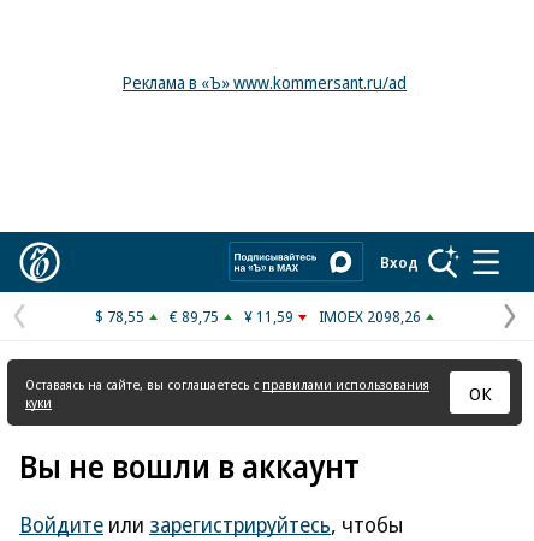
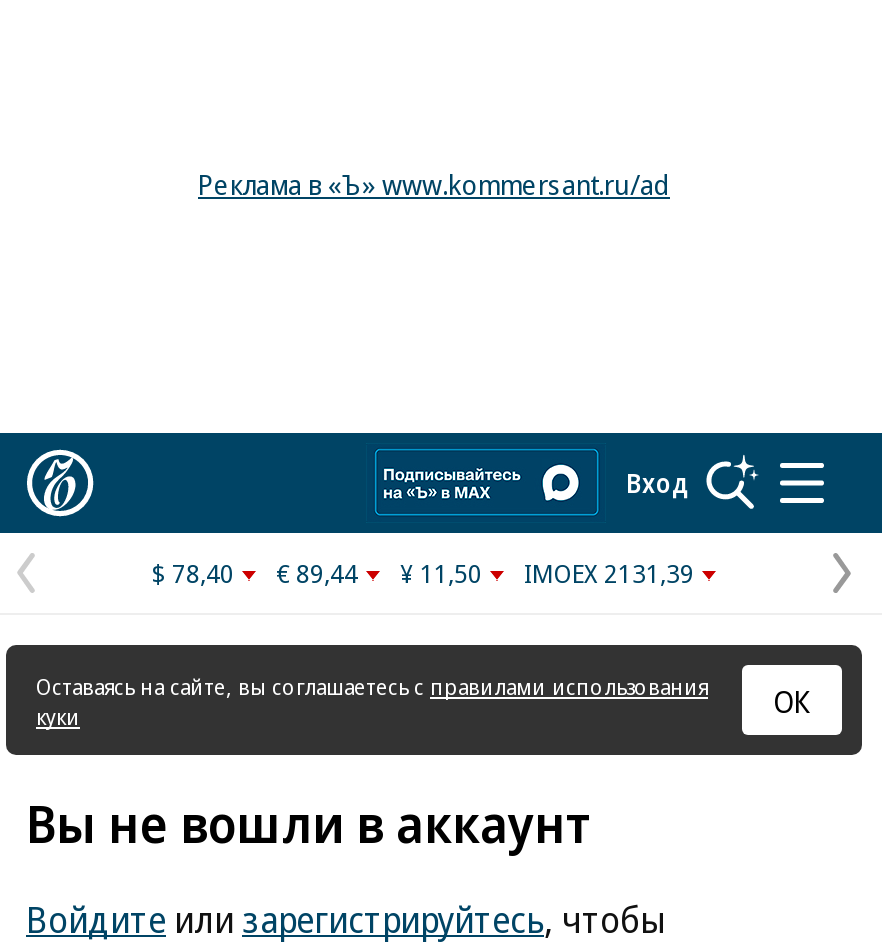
[95,305,144,327] $ 78,55 -> [152,555,234,591] $ 78,40
[170,305,219,327] € 89,75 -> [276,555,358,591] € 89,44
[244,305,293,327] ¥ 11,59 -> [400,555,482,591] ¥ 11,50
[319,305,421,327] IMOEX 2098,26 -> [524,555,694,591] IMOEX 2131,39

